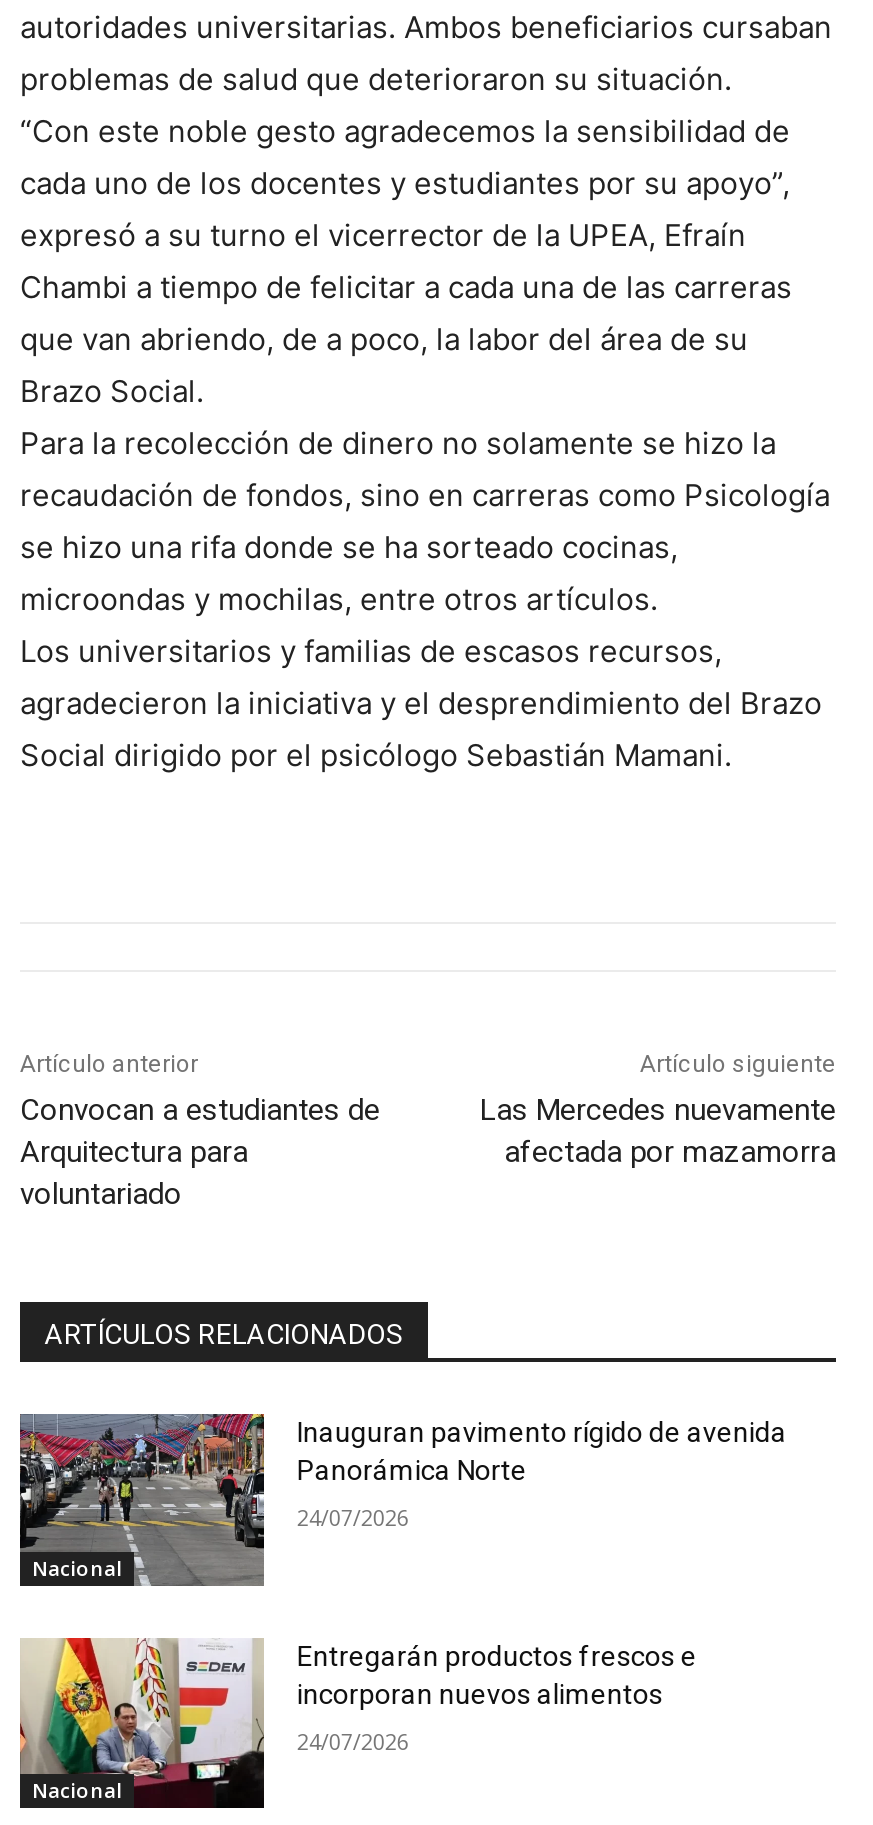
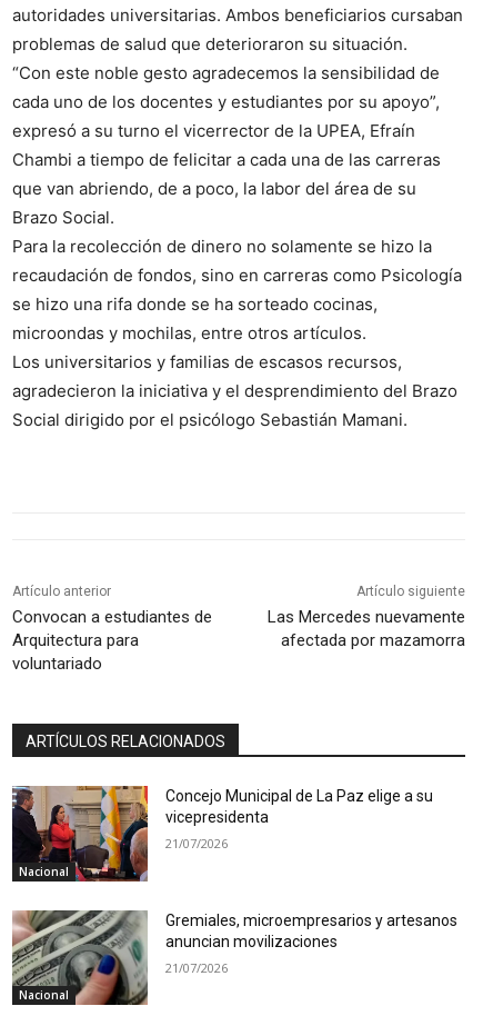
[18,1412,787,1586] [image] | Inauguran pavimento rígido de avenida | Panorámica Norte -> [12,785,433,881] [image] | Concejo Municipal de La Paz elige a su | vicepresidenta
[297,1502,409,1532] 24/07/2026 -> [166,835,228,852] 21/07/2026
[20,1636,697,1810] [image] | Entregarán productos frescos e | incorporan nuevos alimentos -> [12,909,458,1006] [image] | Gremiales, microempresarios y artesanos | anuncian movilizaciones
[297,1725,409,1755] 24/07/2026 -> [166,959,228,976] 21/07/2026

